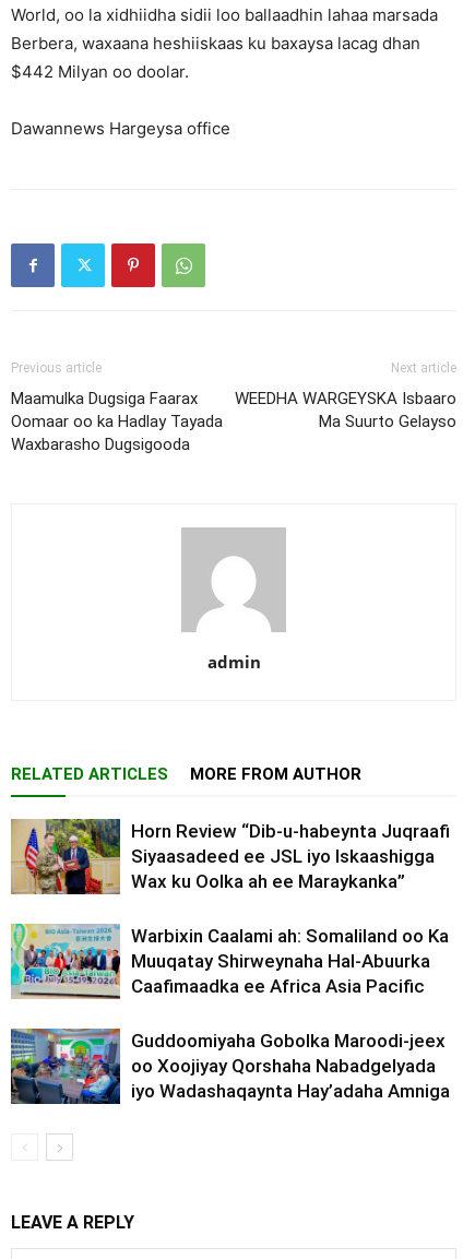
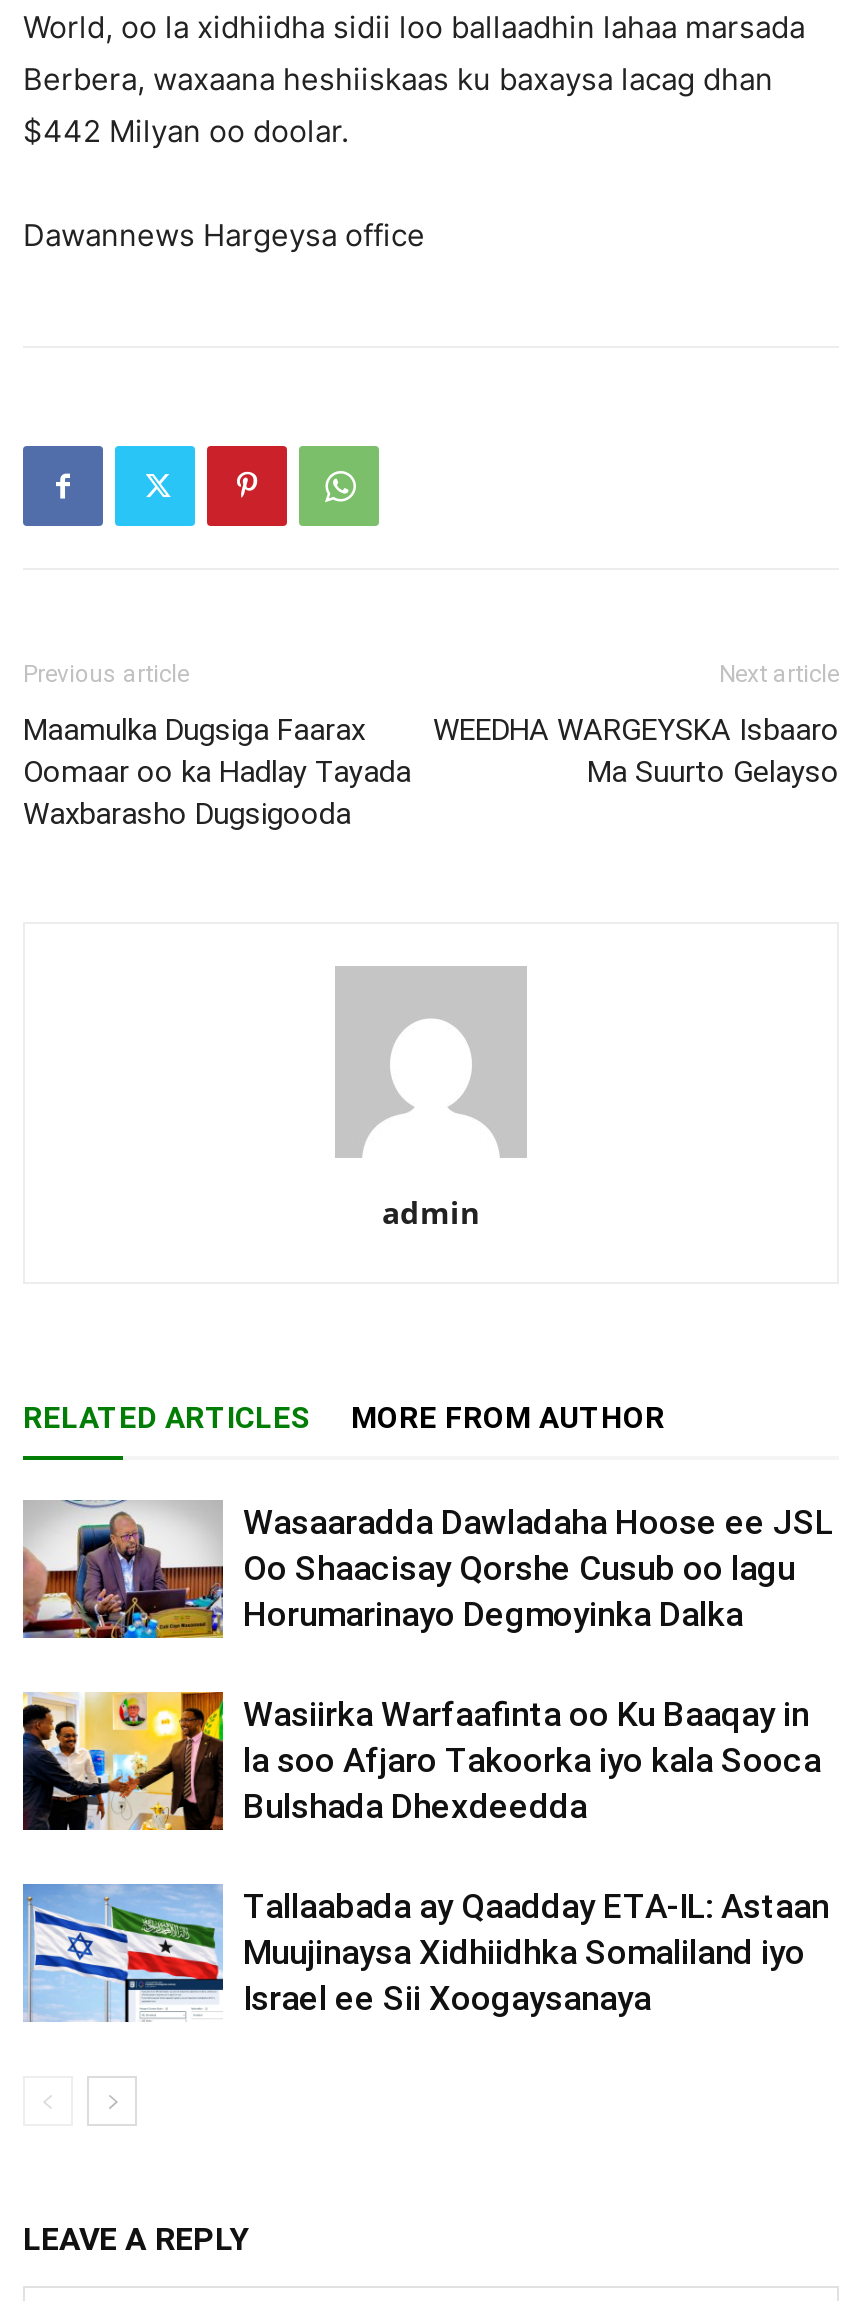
[10,819,450,895] [image] | Horn Review “Dib-u-habeynta Juqraafi | Siyaasadeed ee JSL iyo Iskaashigga | Wax ku Oolka ah ee Maraykanka” -> [21,1500,833,1640] [image] | Wasaaradda Dawladaha Hoose ee JSL | Oo Shaacisay Qorshe Cusub oo lagu | Horumarinayo Degmoyinka Dalka
[10,923,449,1000] [image] | Warbixin Caalami ah: Somaliland oo Ka | Muuqatay Shirweynaha Hal-Abuurka | Caafimaadka ee Africa Asia Pacific -> [21,1690,821,1832] [image] | Wasiirka Warfaafinta oo Ku Baaqay in | la soo Afjaro Takoorka iyo kala Sooca | Bulshada Dhexdeedda
[10,1028,450,1105] [image] | Guddoomiyaha Gobolka Maroodi-jeex | oo Xoojiyay Qorshaha Nabadgelyada | iyo Wadashaqaynta Hay’adaha Amniga -> [21,1882,829,2022] [image] | Tallaabada ay Qaadday ETA-IL: Astaan | Muujinaysa Xidhiidhka Somaliland iyo | Israel ee Sii Xoogaysanaya

